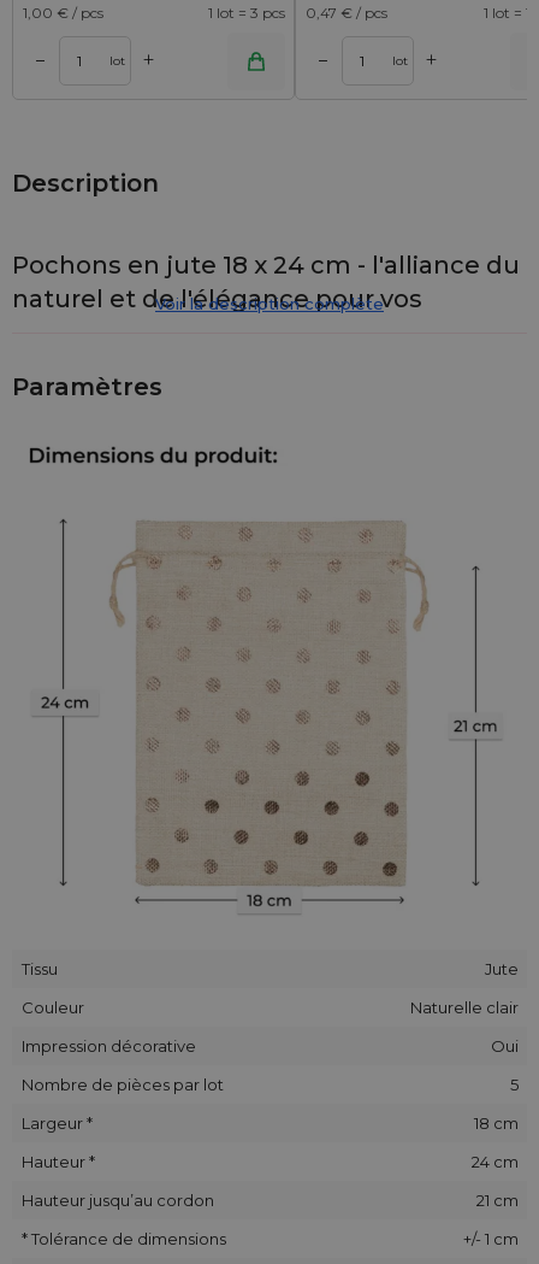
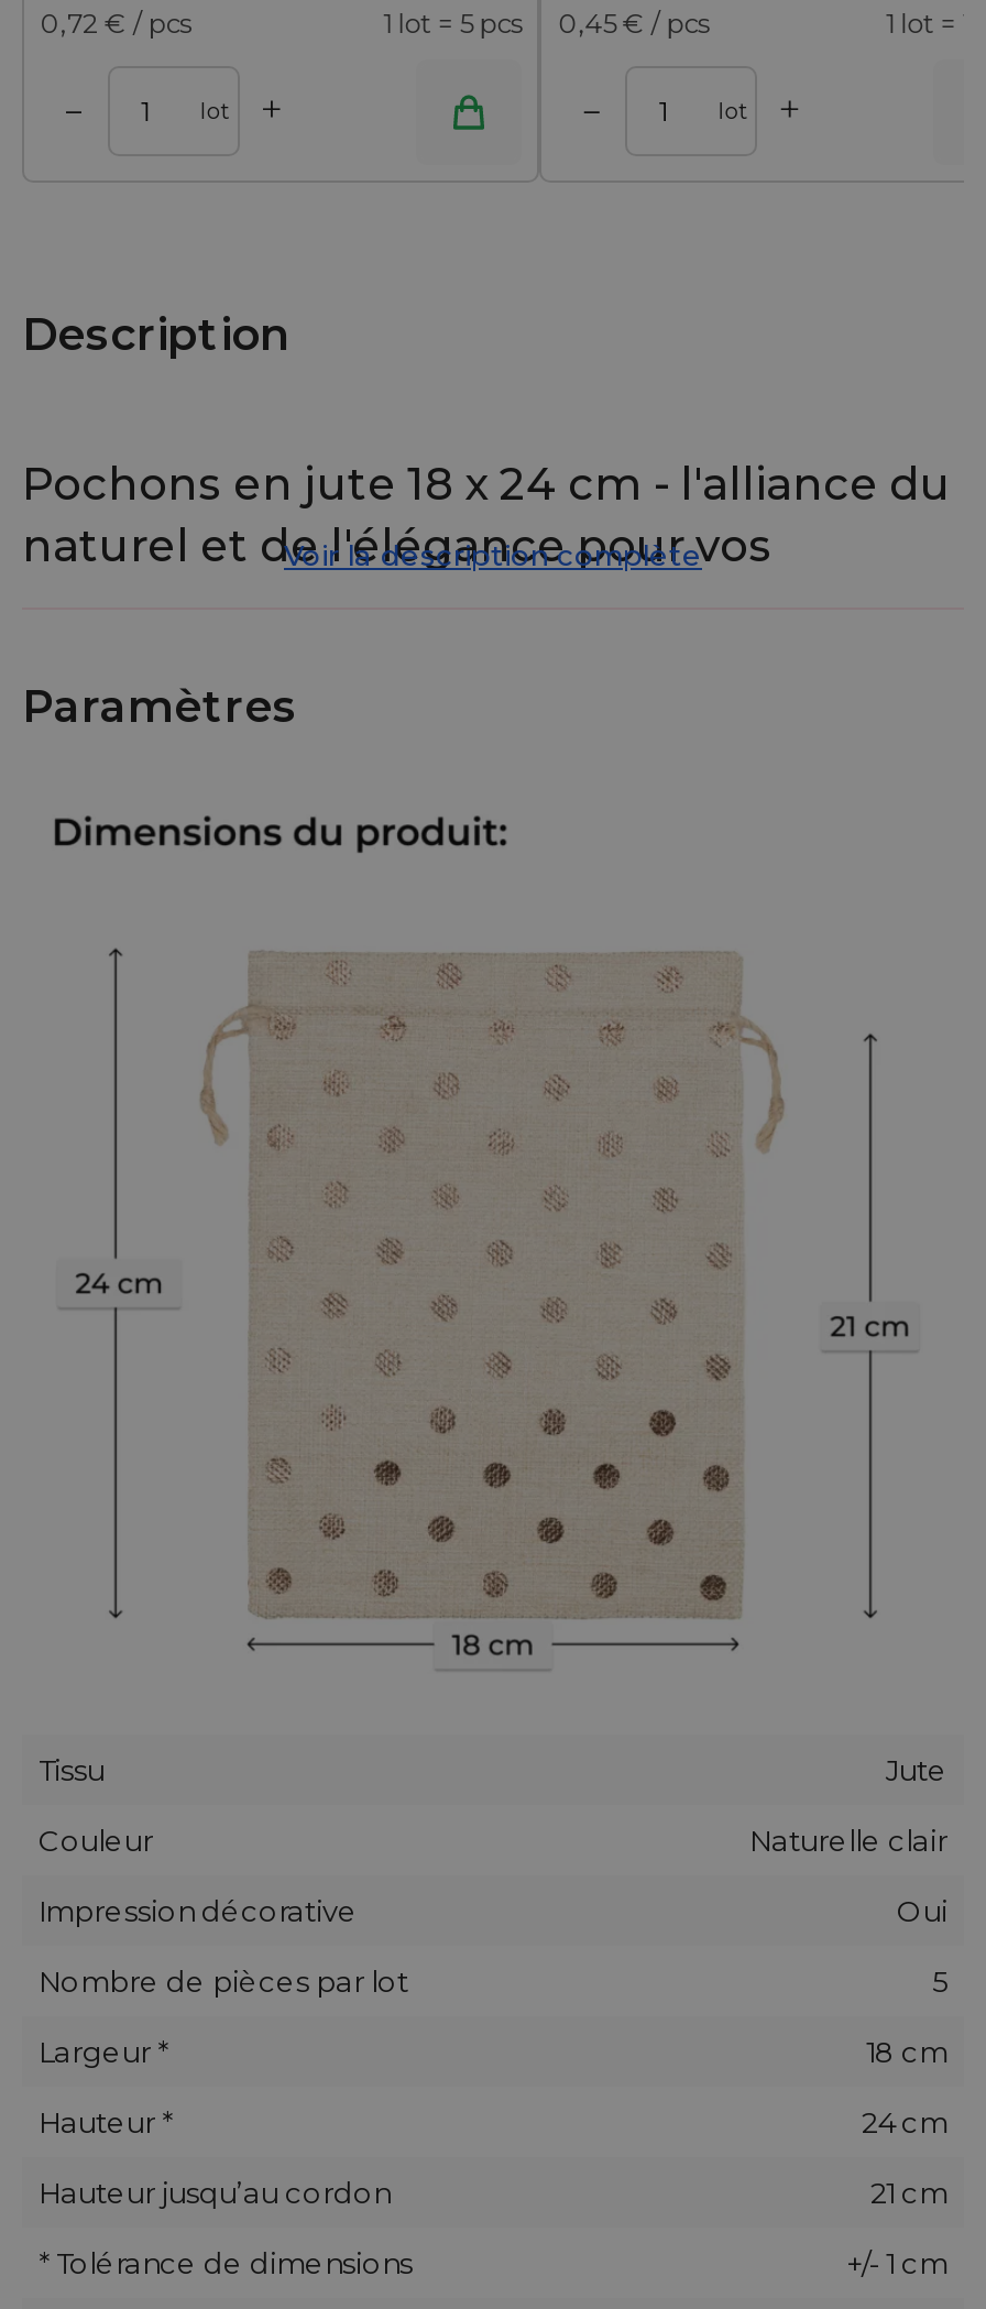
[22,4,103,22] 1,00 € / pcs -> [41,7,190,40] 0,72 € / pcs
[208,4,285,22] 1 lot = 3 pcs -> [383,7,521,40] 1 lot = 5 pcs
[305,4,387,22] 0,47 € / pcs -> [559,7,708,40] 0,45 € / pcs

